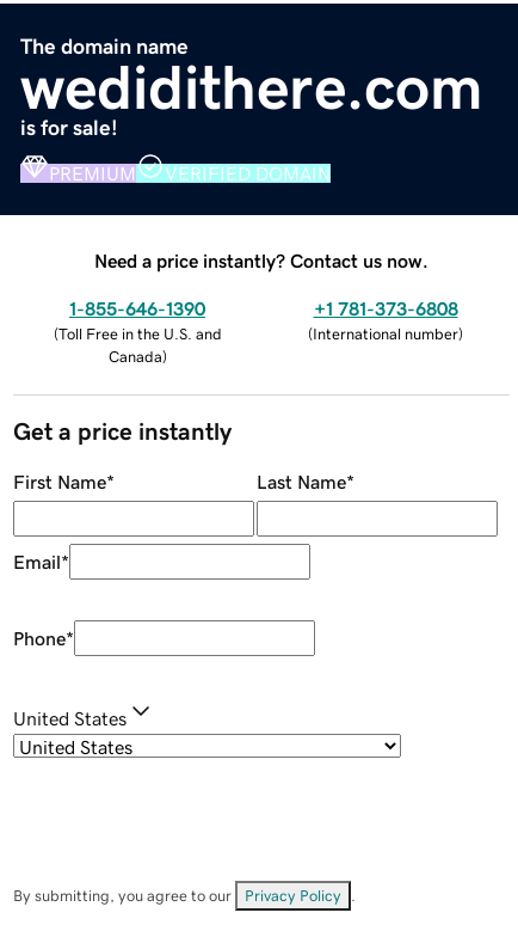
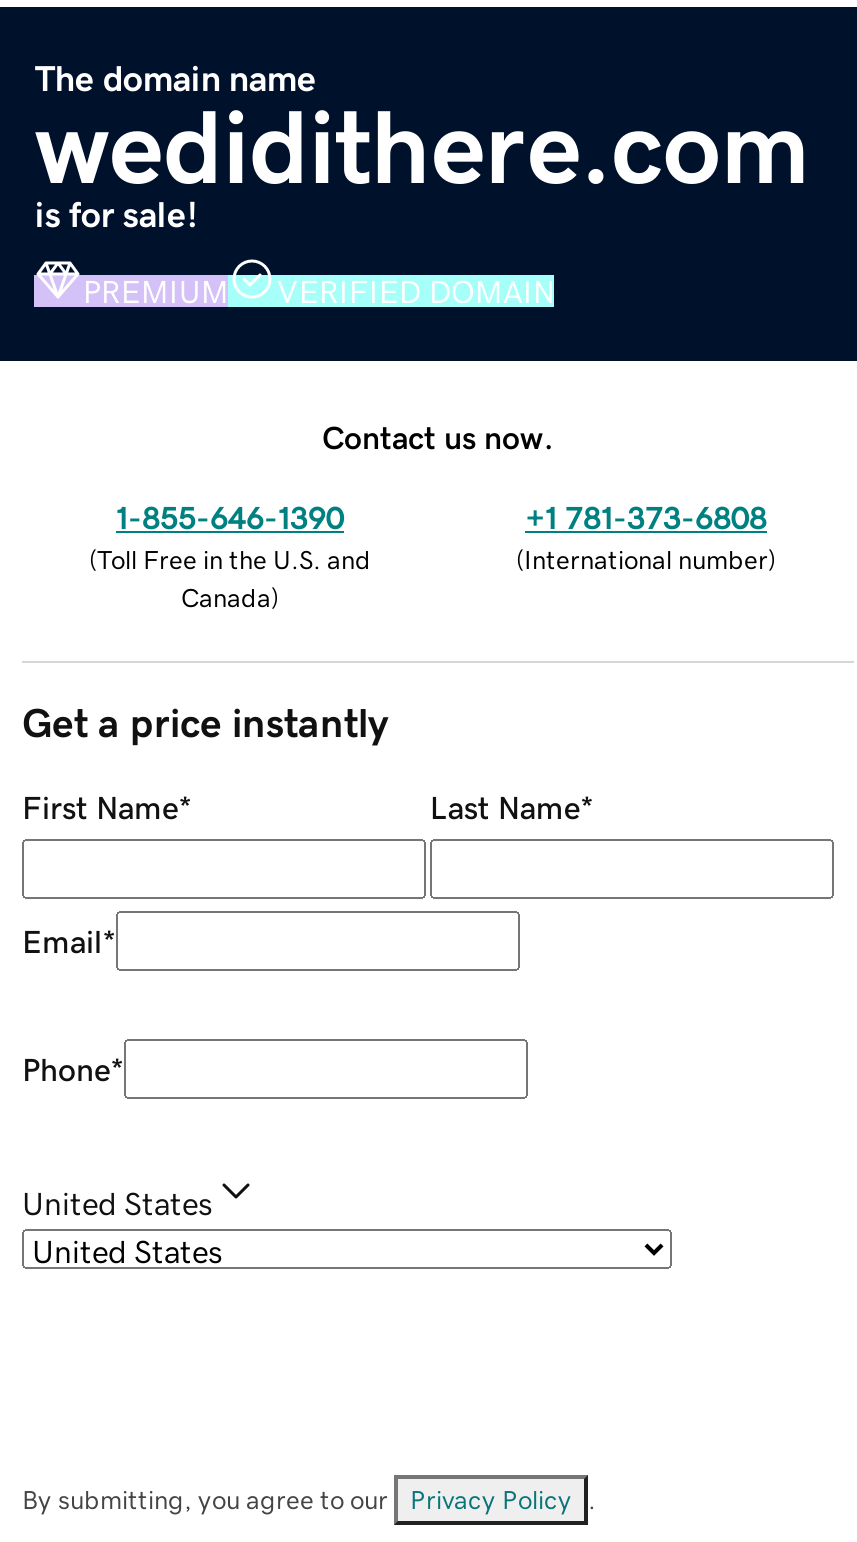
[94,250,428,270] Need a price instantly? Contact us now. -> [322,420,554,452] Contact us now.

